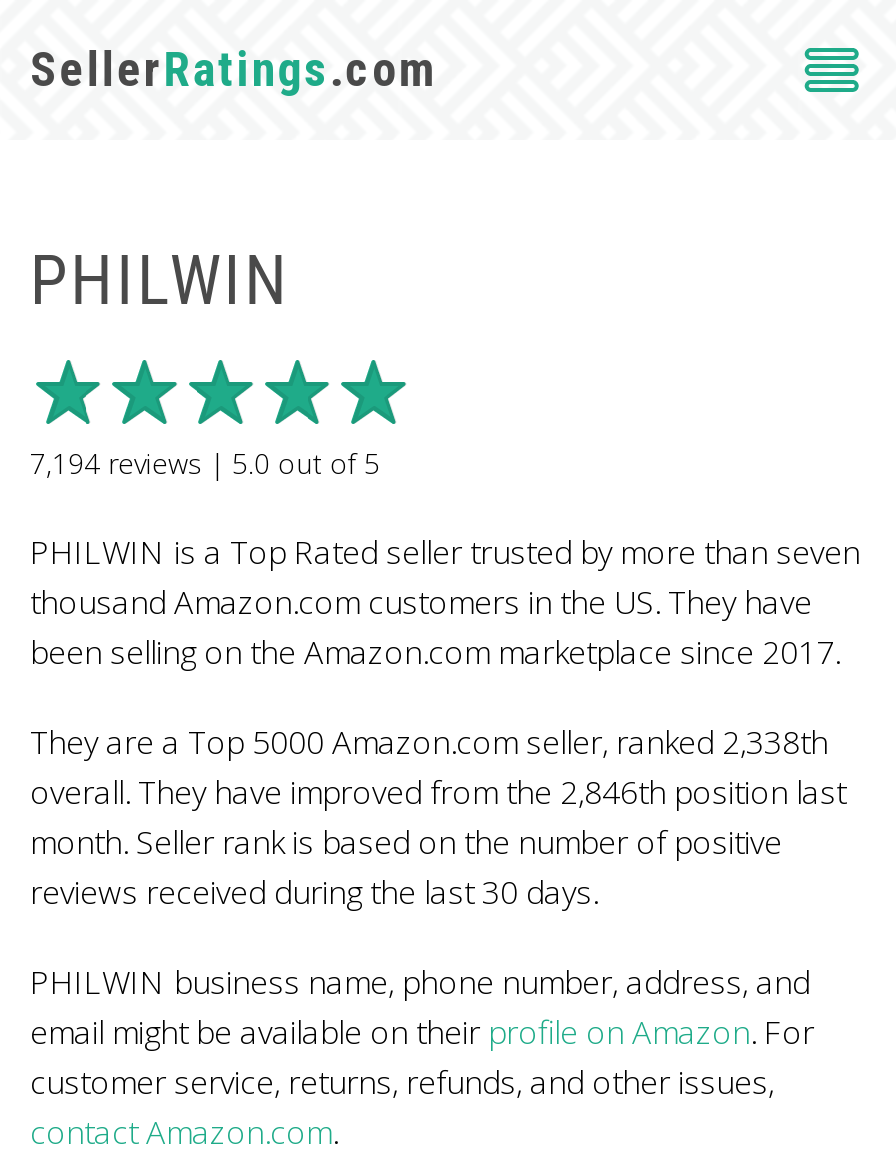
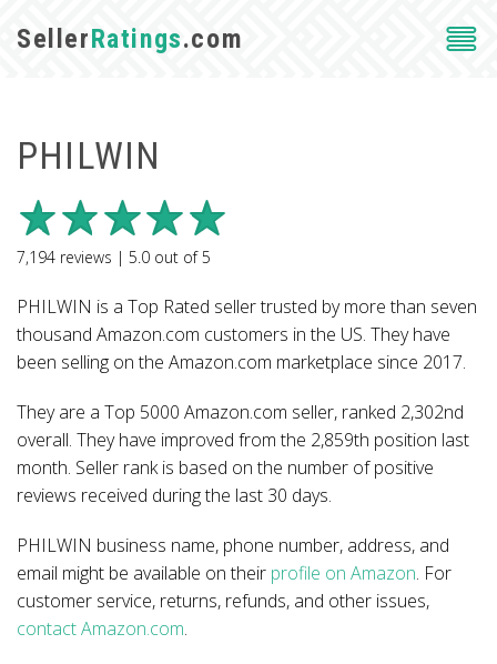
[30,720,828,764] They are a Top 5000 Amazon.com seller, ranked 2,338th -> [17,400,464,424] They are a Top 5000 Amazon.com seller, ranked 2,302nd
[30,770,846,814] overall. They have improved from the 2,846th position last -> [17,427,469,452] overall. They have improved from the 2,859th position last

